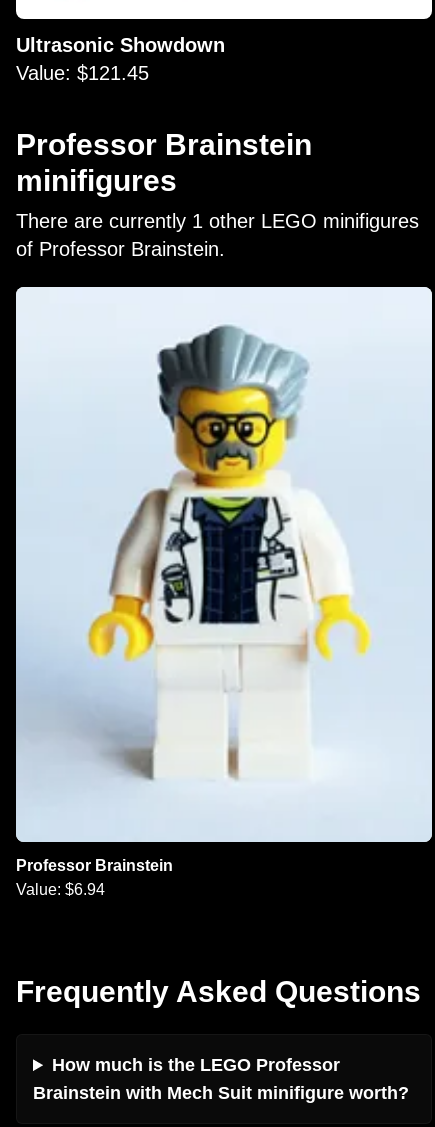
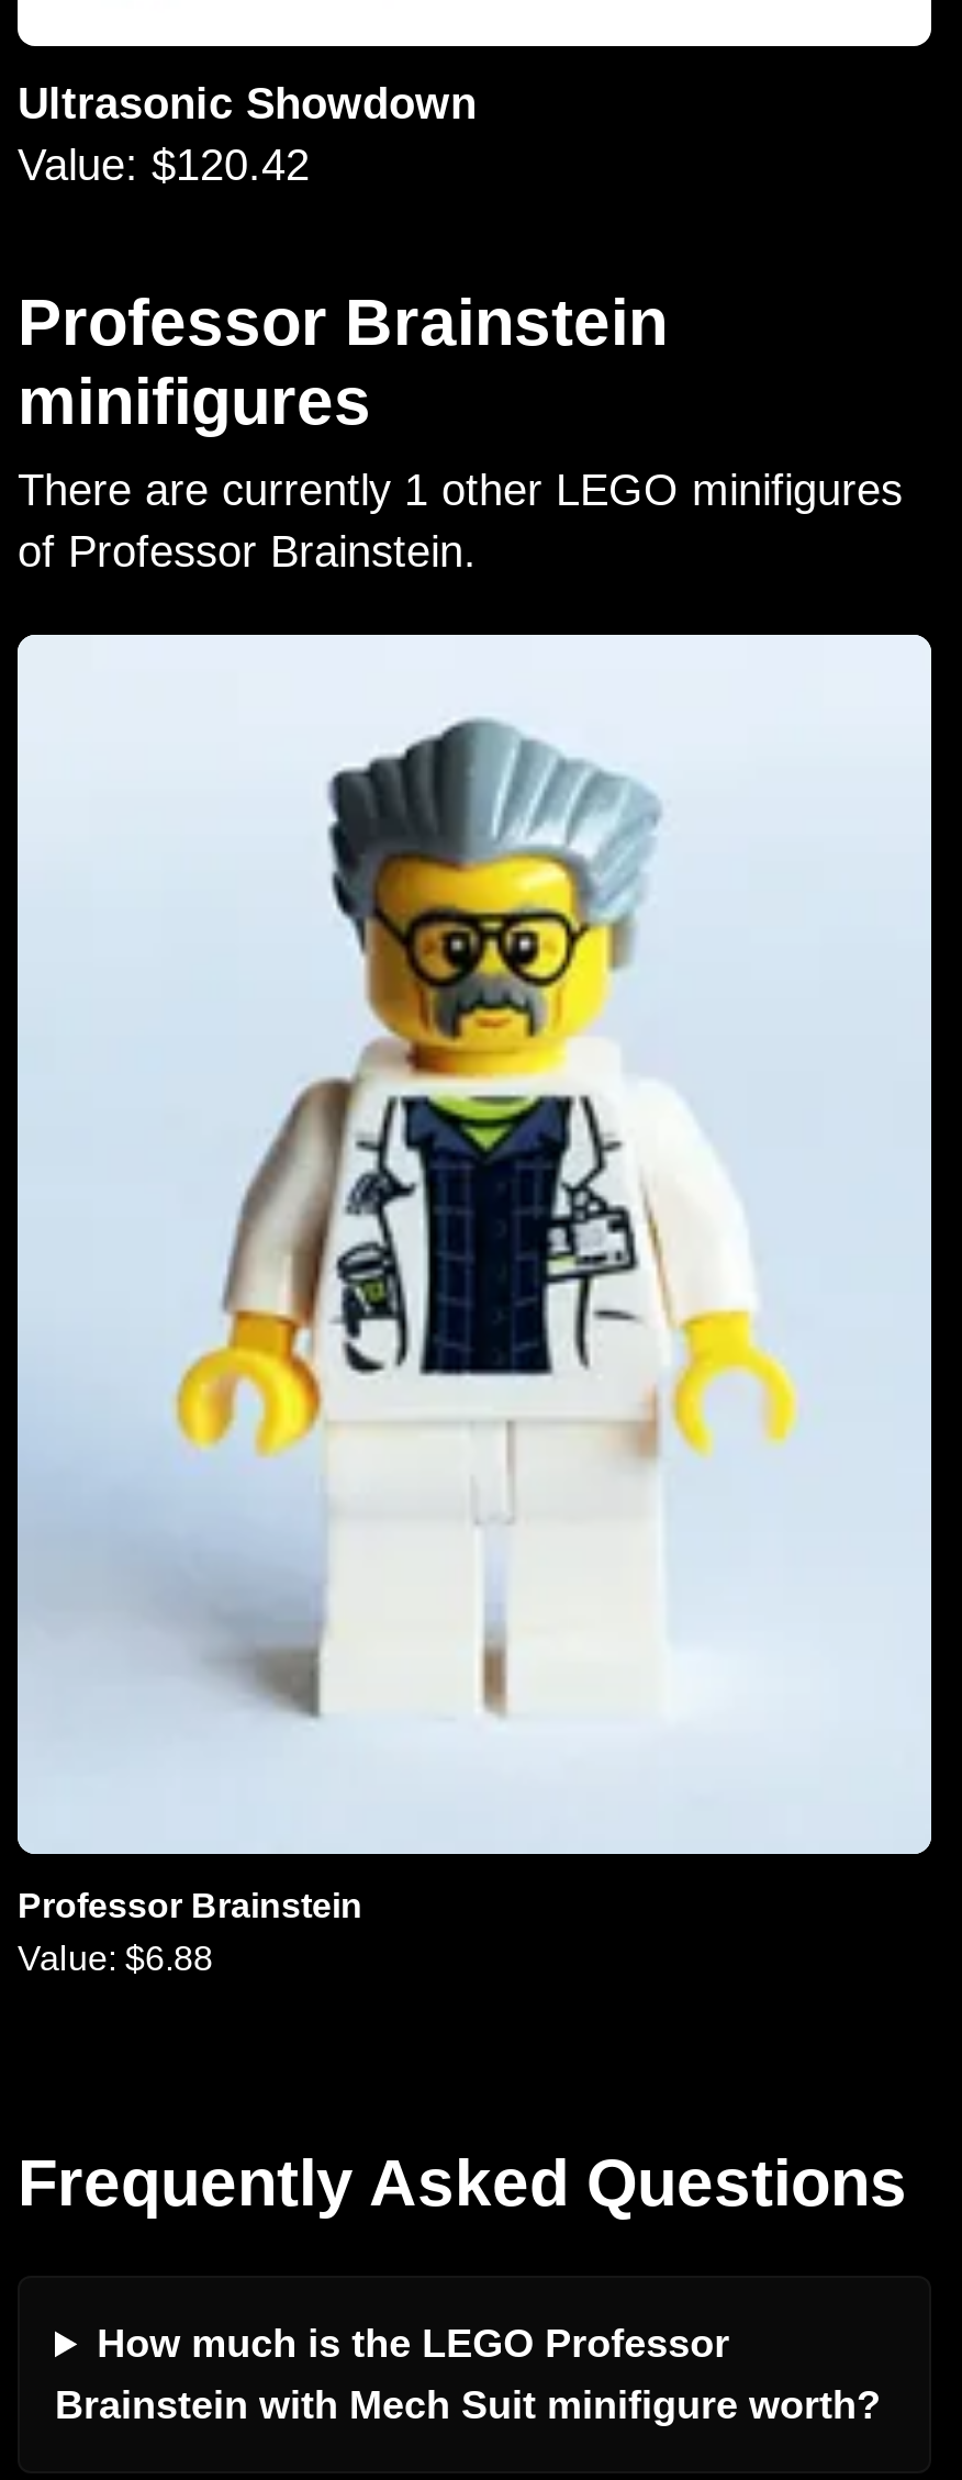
[16,62,149,84] Value: $121.45 -> [18,140,310,188] Value: $120.42
[16,881,105,898] Value: $6.94 -> [18,1940,213,1977] Value: $6.88

